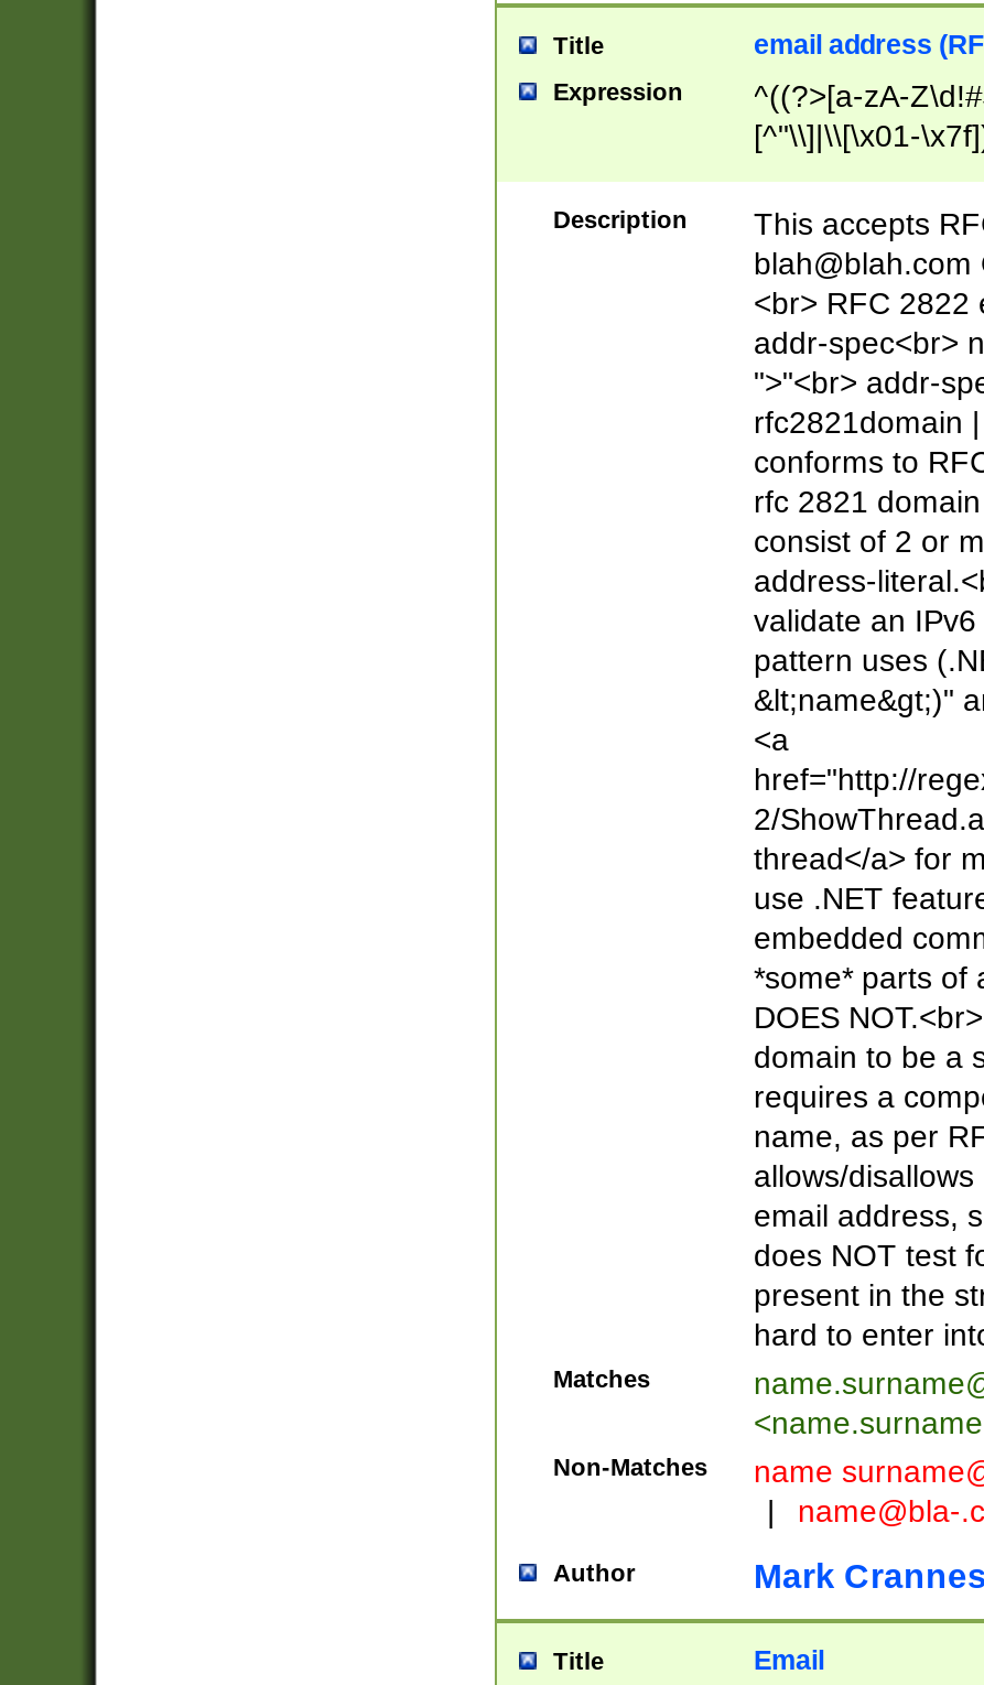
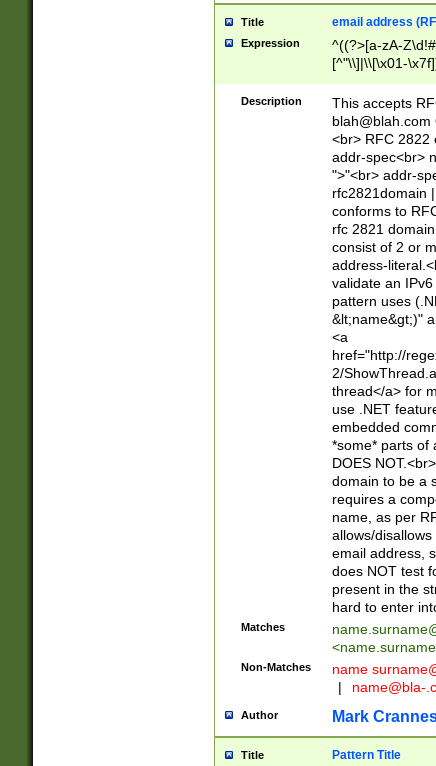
[754,1646,824,1677] Email -> [331,748,400,762] Pattern Title

